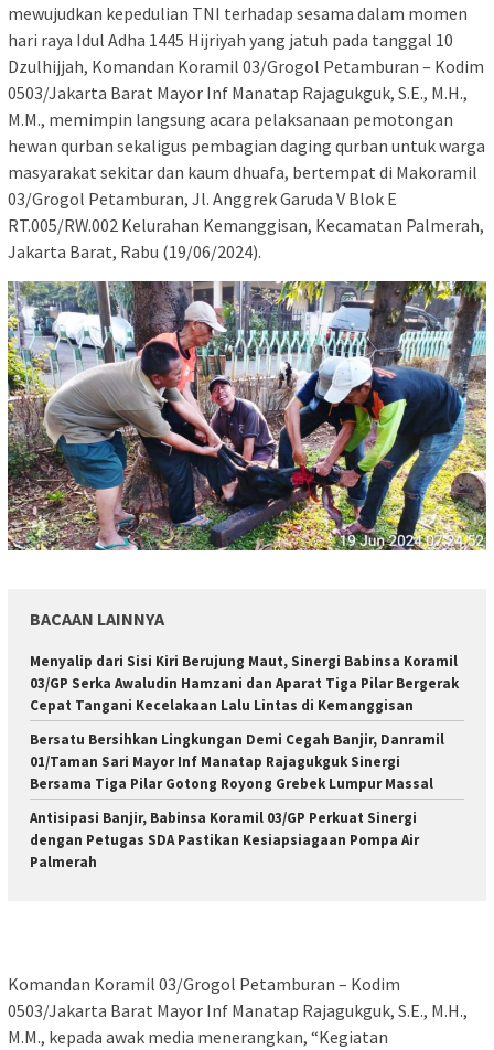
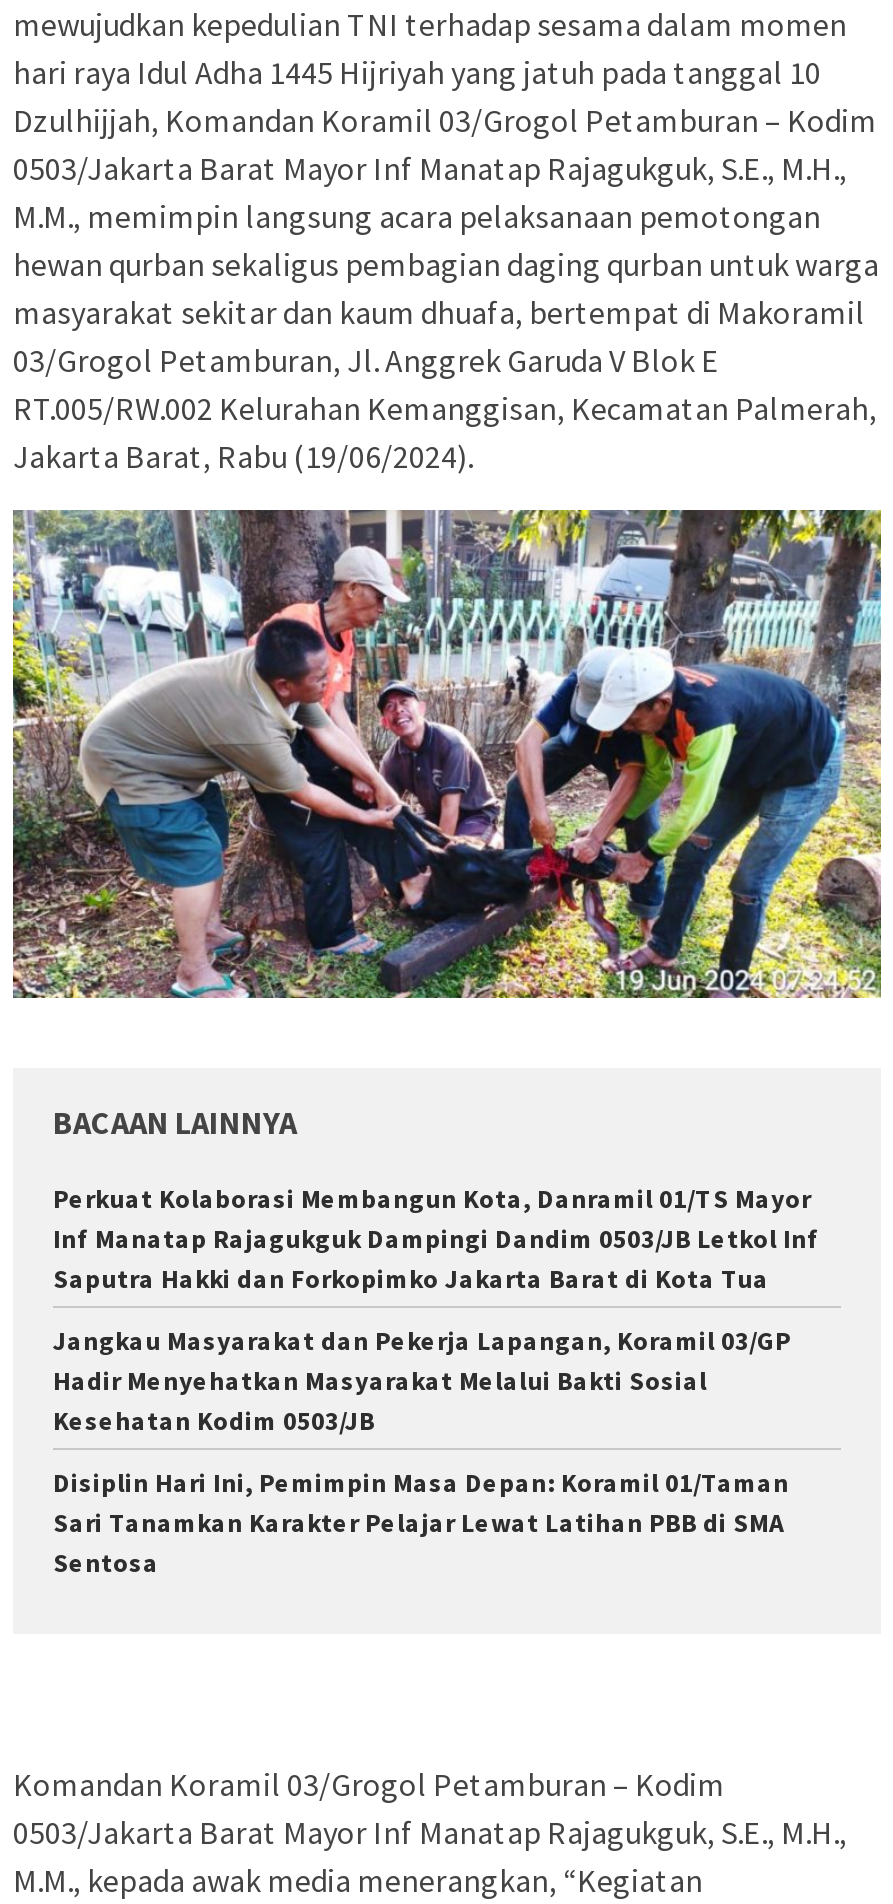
[30,652,459,715] Menyalip dari Sisi Kiri Berujung Maut, Sinergi Babinsa Koramil | 03/GP Serka Awaludin Hamzani dan Aparat Tiga Pilar Bergerak | Cepat Tangani Kecelakaan Lalu Lintas di Kemanggisan -> [53,1183,819,1297] Perkuat Kolaborasi Membangun Kota, Danramil 01/TS Mayor | Inf Manatap Rajagukguk Dampingi Dandim 0503/JB Letkol Inf | Saputra Hakki dan Forkopimko Jakarta Barat di Kota Tua
[30,731,444,793] Bersatu Bersihkan Lingkungan Demi Cegah Banjir, Danramil | 01/Taman Sari Mayor Inf Manatap Rajagukguk Sinergi | Bersama Tiga Pilar Gotong Royong Grebek Lumpur Massal -> [53,1325,791,1439] Jangkau Masyarakat dan Pekerja Lapangan, Koramil 03/GP | Hadir Menyehatkan Masyarakat Melalui Bakti Sosial | Kesehatan Kodim 0503/JB
[30,809,419,872] Antisipasi Banjir, Babinsa Koramil 03/GP Perkuat Sinergi | dengan Petugas SDA Pastikan Kesiapsiagaan Pompa Air | Palmerah -> [53,1467,789,1581] Disiplin Hari Ini, Pemimpin Masa Depan: Koramil 01/Taman | Sari Tanamkan Karakter Pelajar Lewat Latihan PBB di SMA | Sentosa

